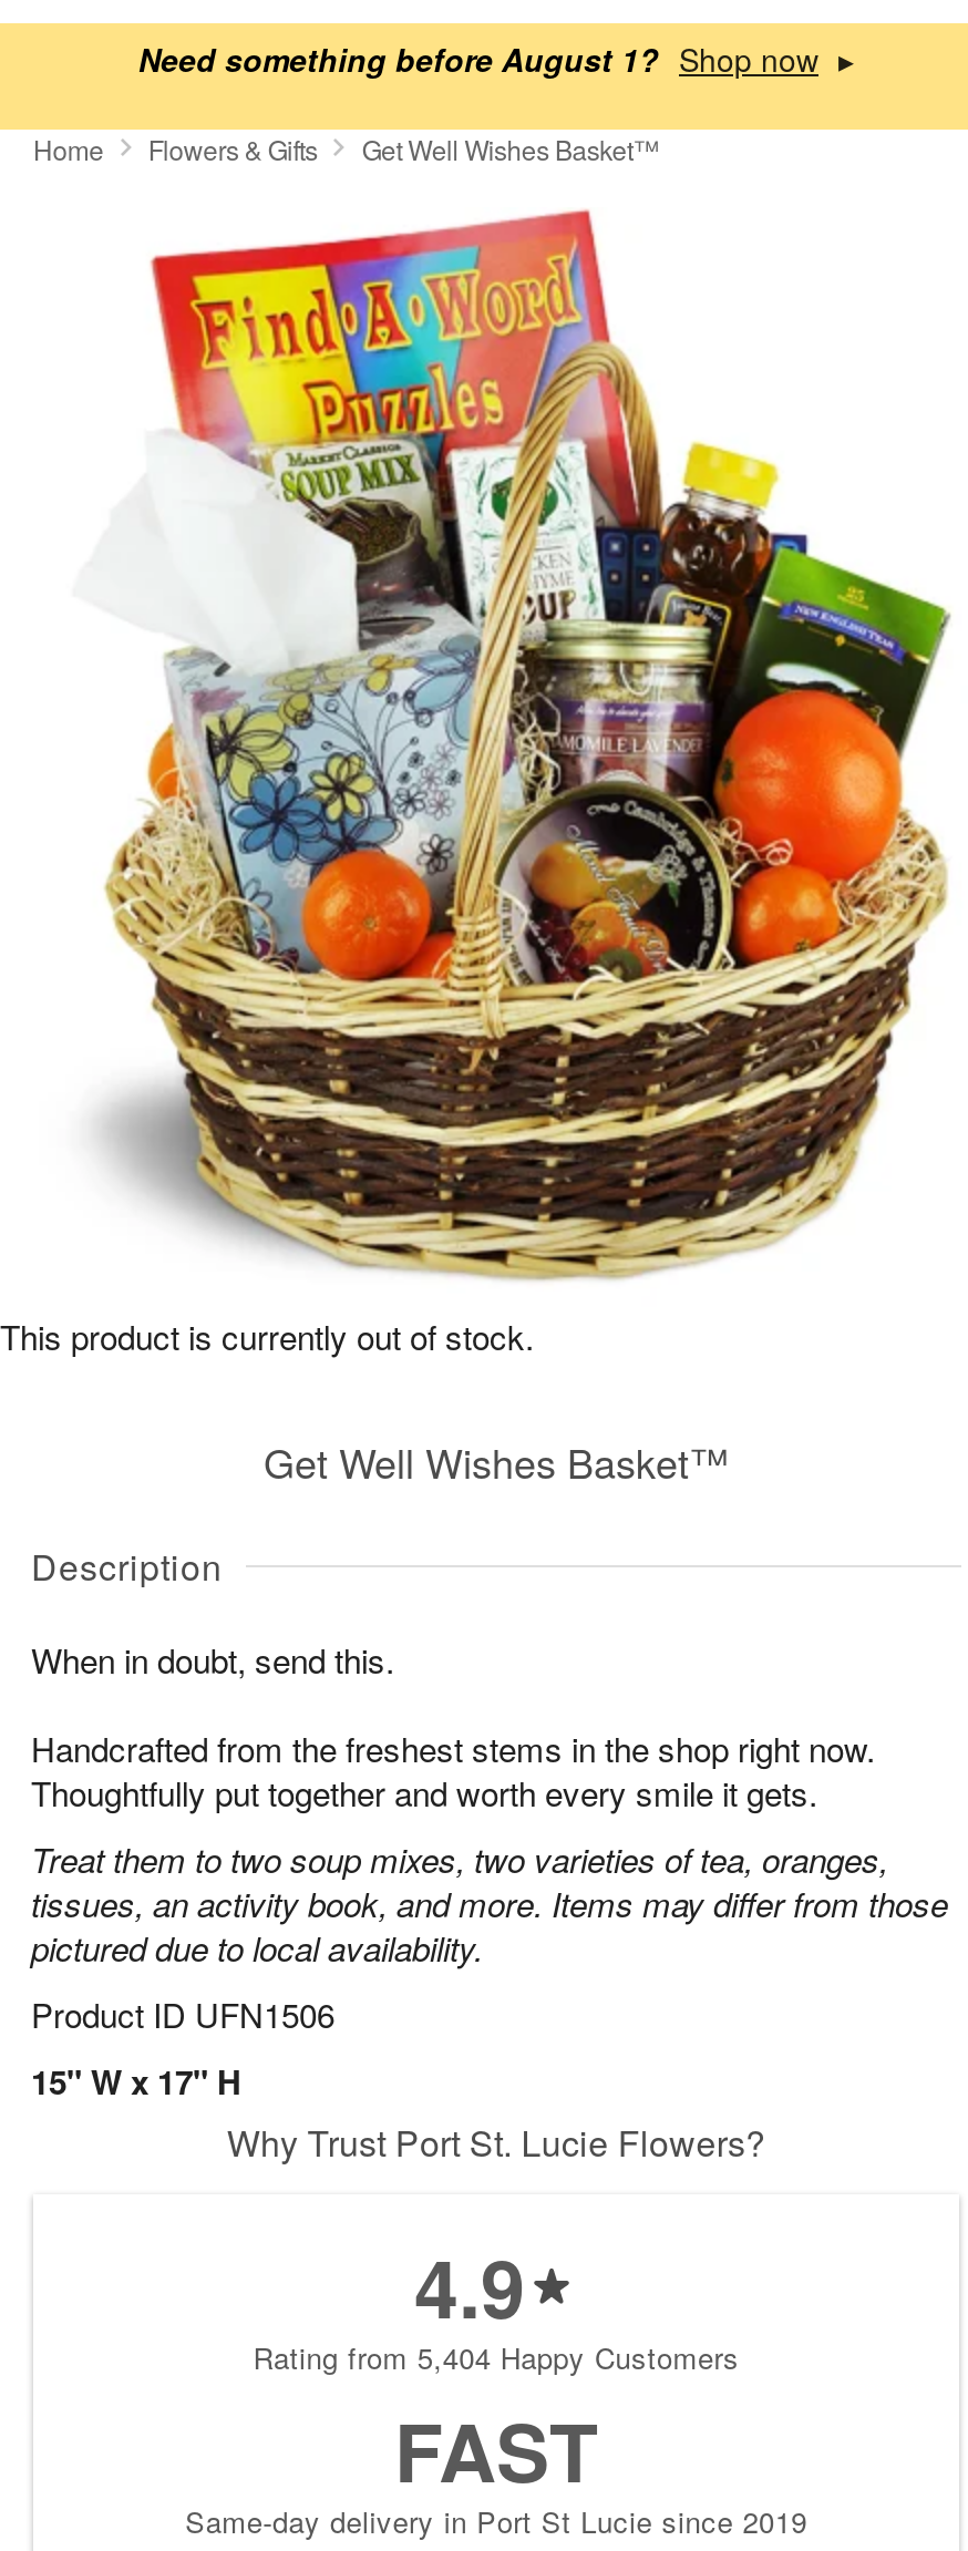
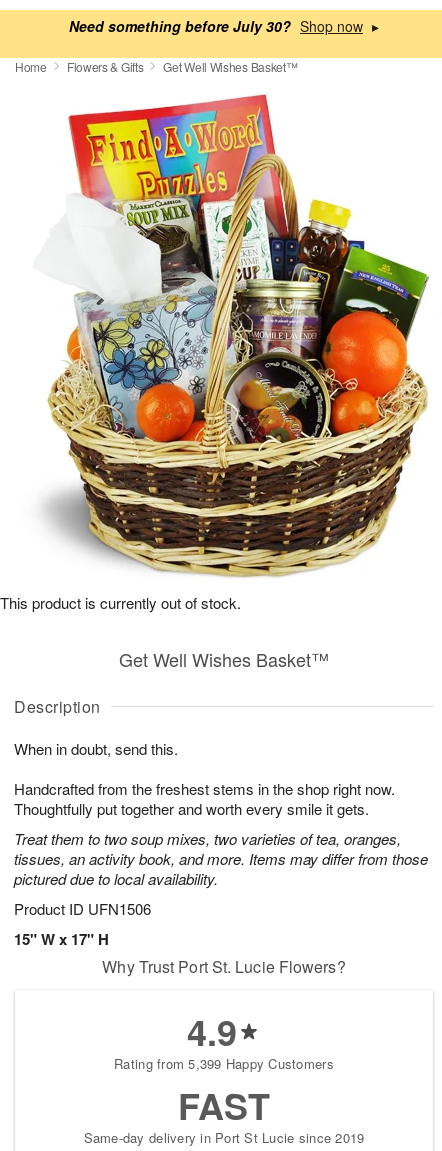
[138,37,659,81] Need something before August 1? -> [69,16,291,36] Need something before July 30?
[253,2336,739,2378] Rating from 5,404 Happy Customers -> [114,1054,334,1073] Rating from 5,399 Happy Customers

